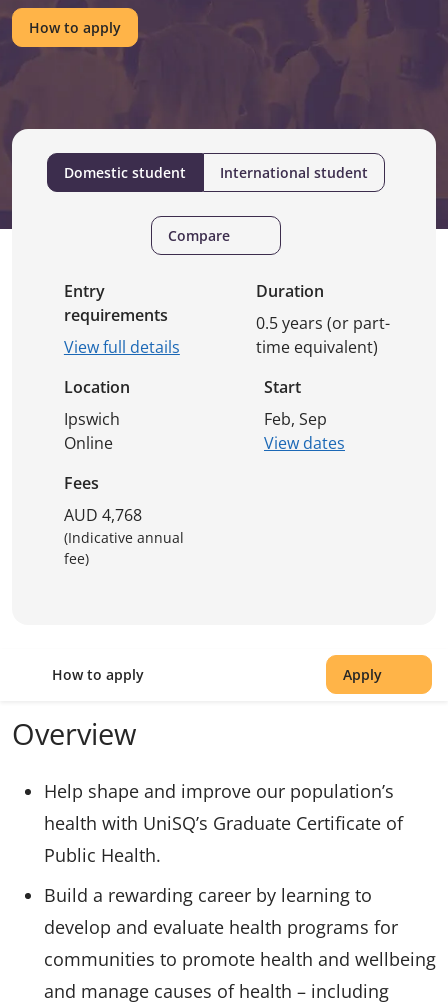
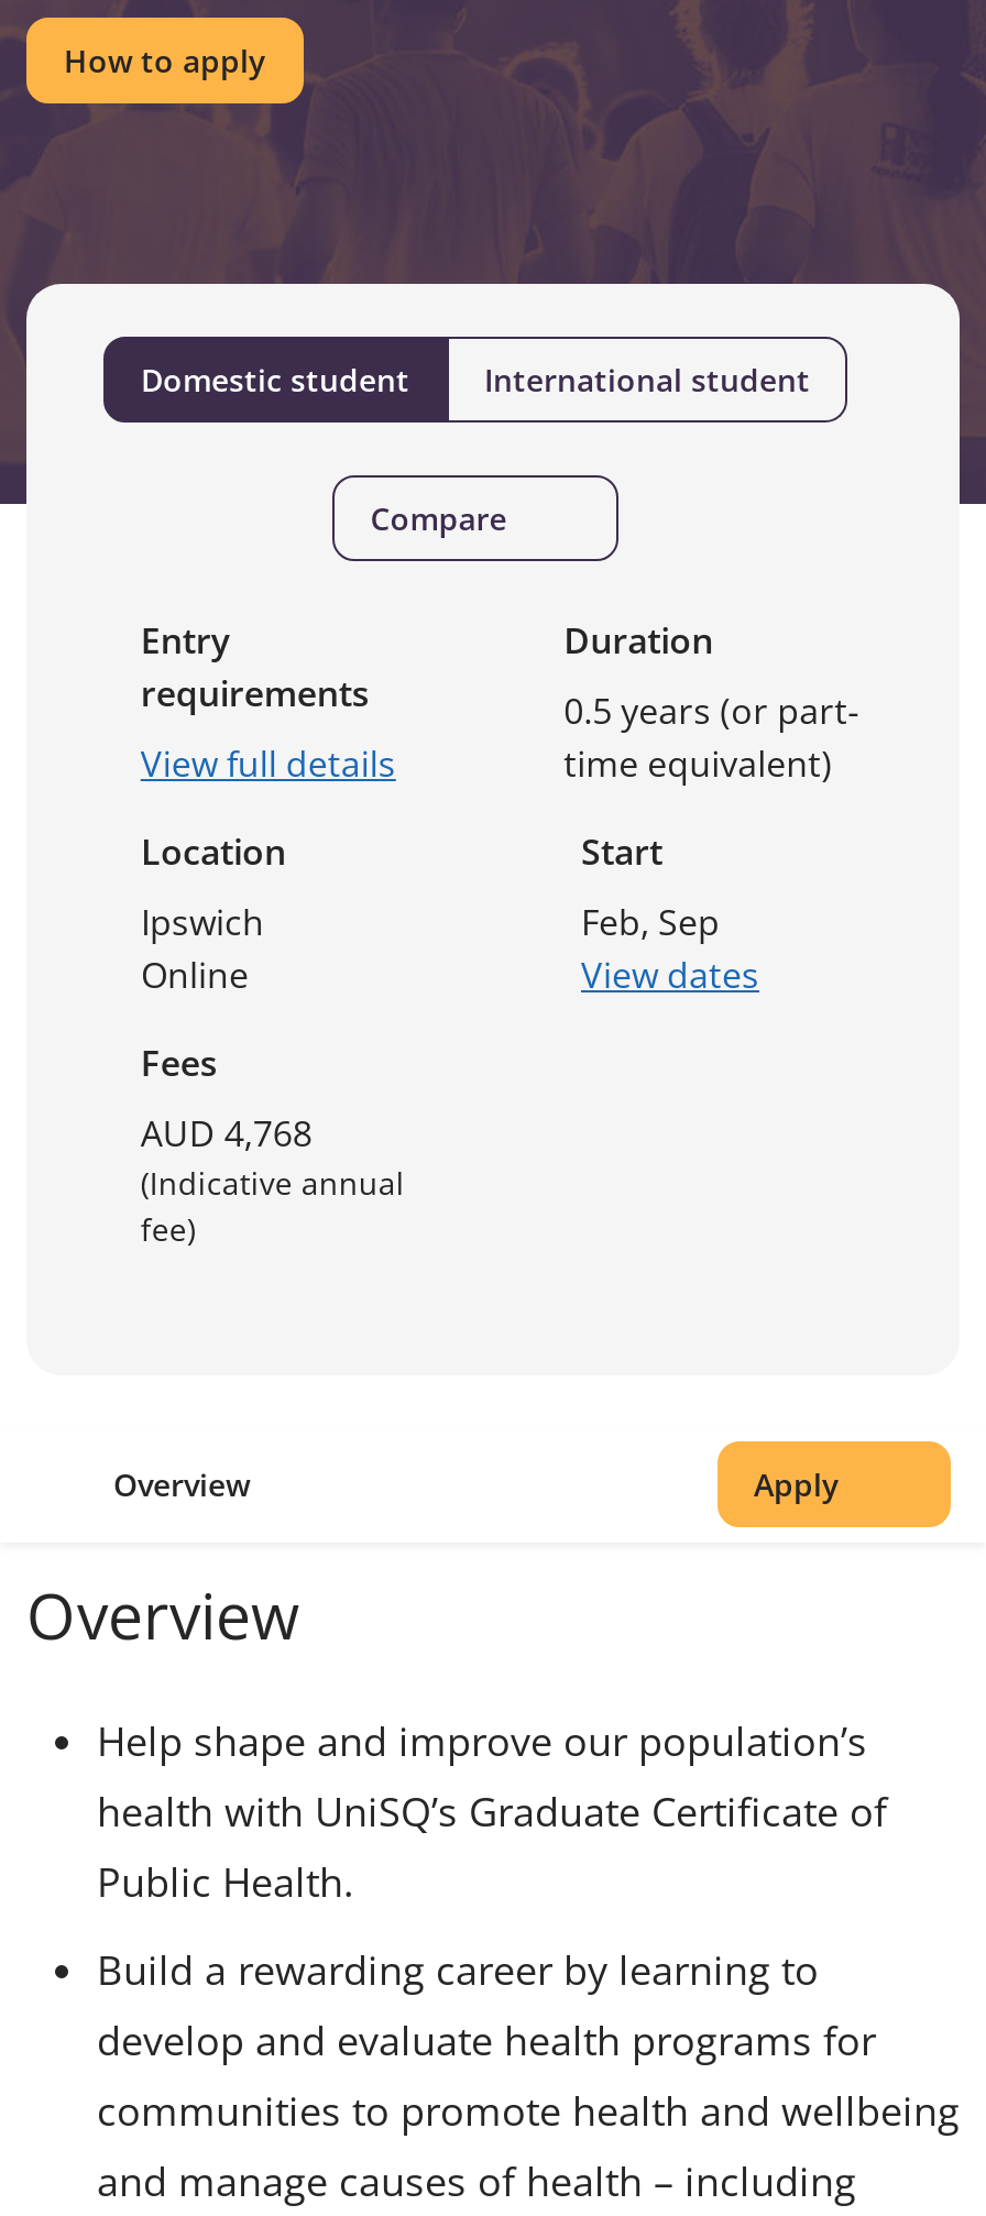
[51,665,143,684] How to apply -> [113,1464,250,1506] Overview

